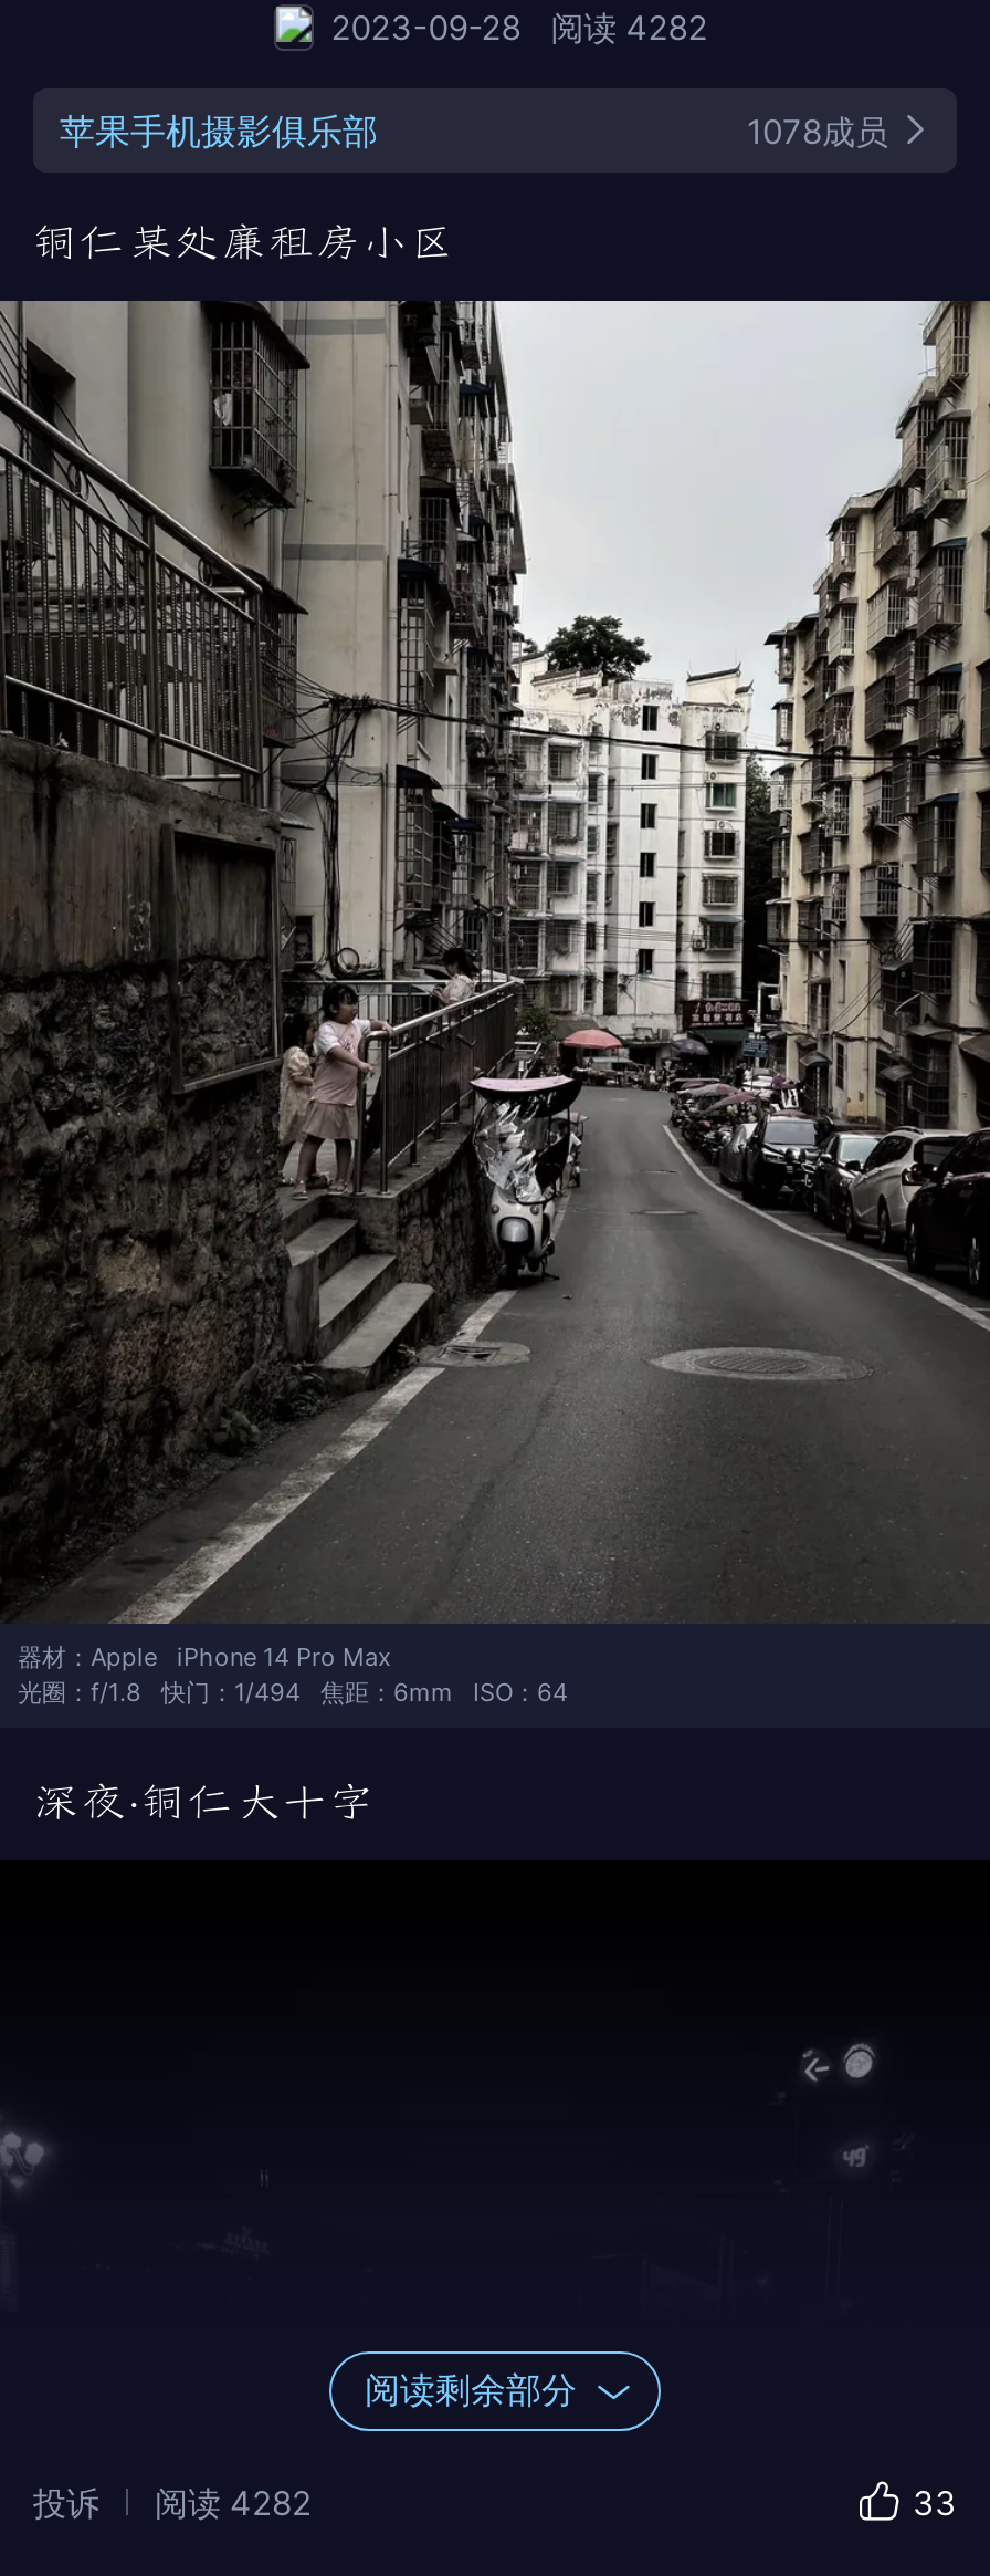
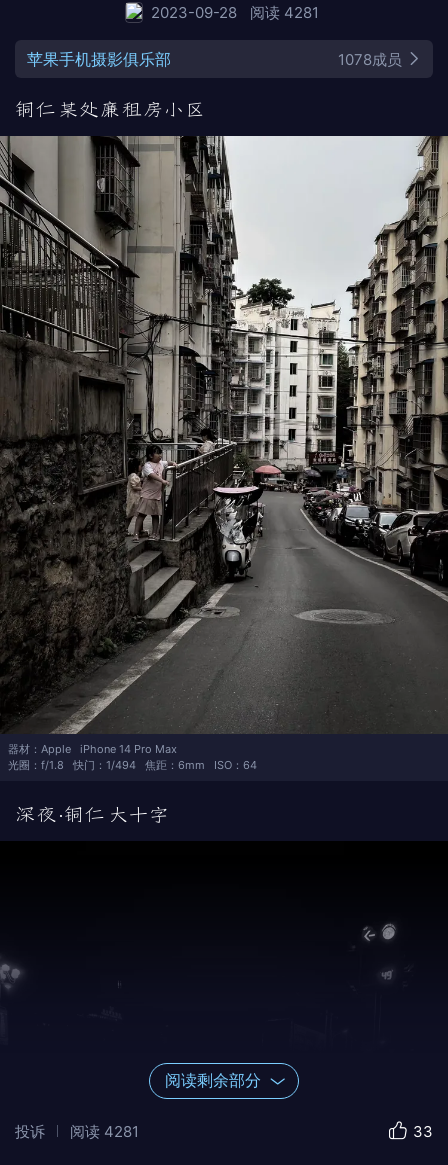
[331,8,708,50] 2023-09-28 阅读 4282 -> [151,3,319,22] 2023-09-28 阅读 4281
[33,2481,312,2523] 投诉 阅读 4282 -> [15,1121,139,1140] 投诉 阅读 4281

